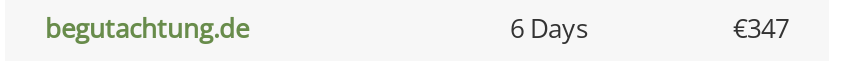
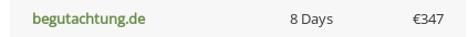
[510,10,588,46] 6 Days -> [289,9,332,28] 8 Days

